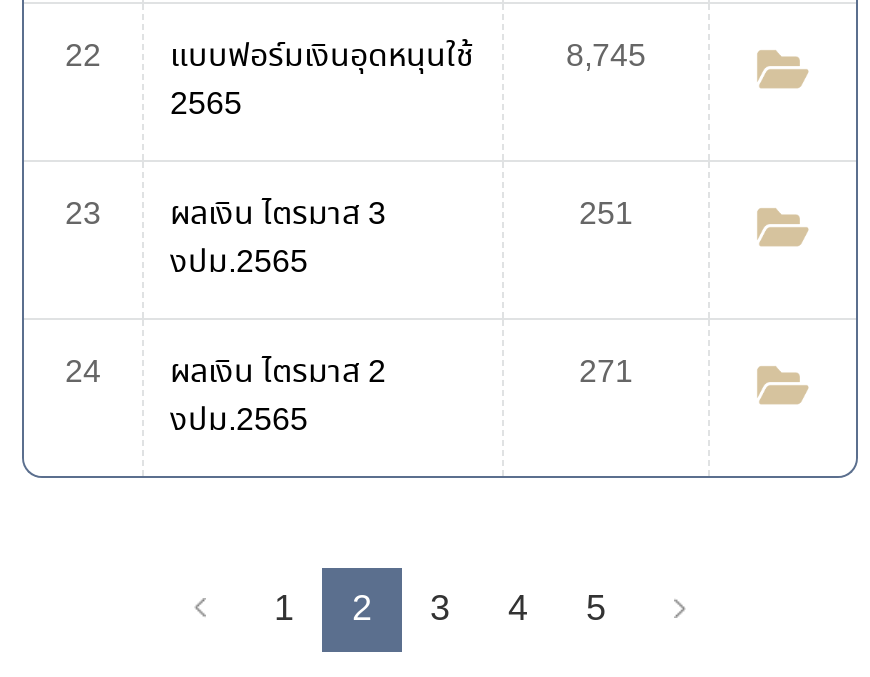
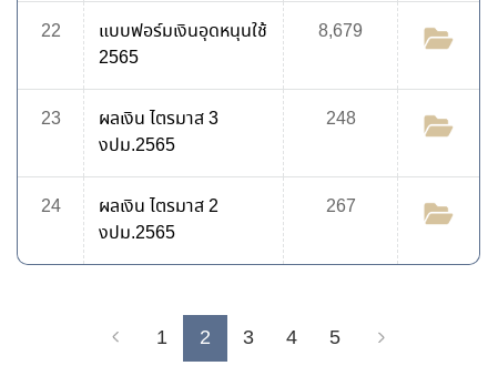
[65,34,646,80] 22 แบบฟอร์มเงินอุดหนุนใช้ 8,745 -> [40,19,363,44] 22 แบบฟอร์มเงินอุดหนุนใช้ 8,679
[579,192,633,238] 251 -> [326,106,355,132] 248
[579,350,633,396] 271 -> [326,194,355,220] 267

